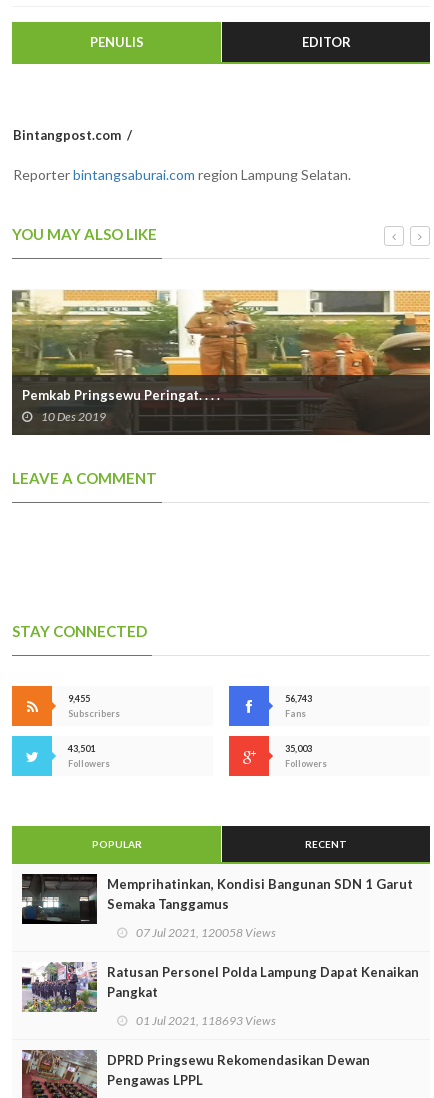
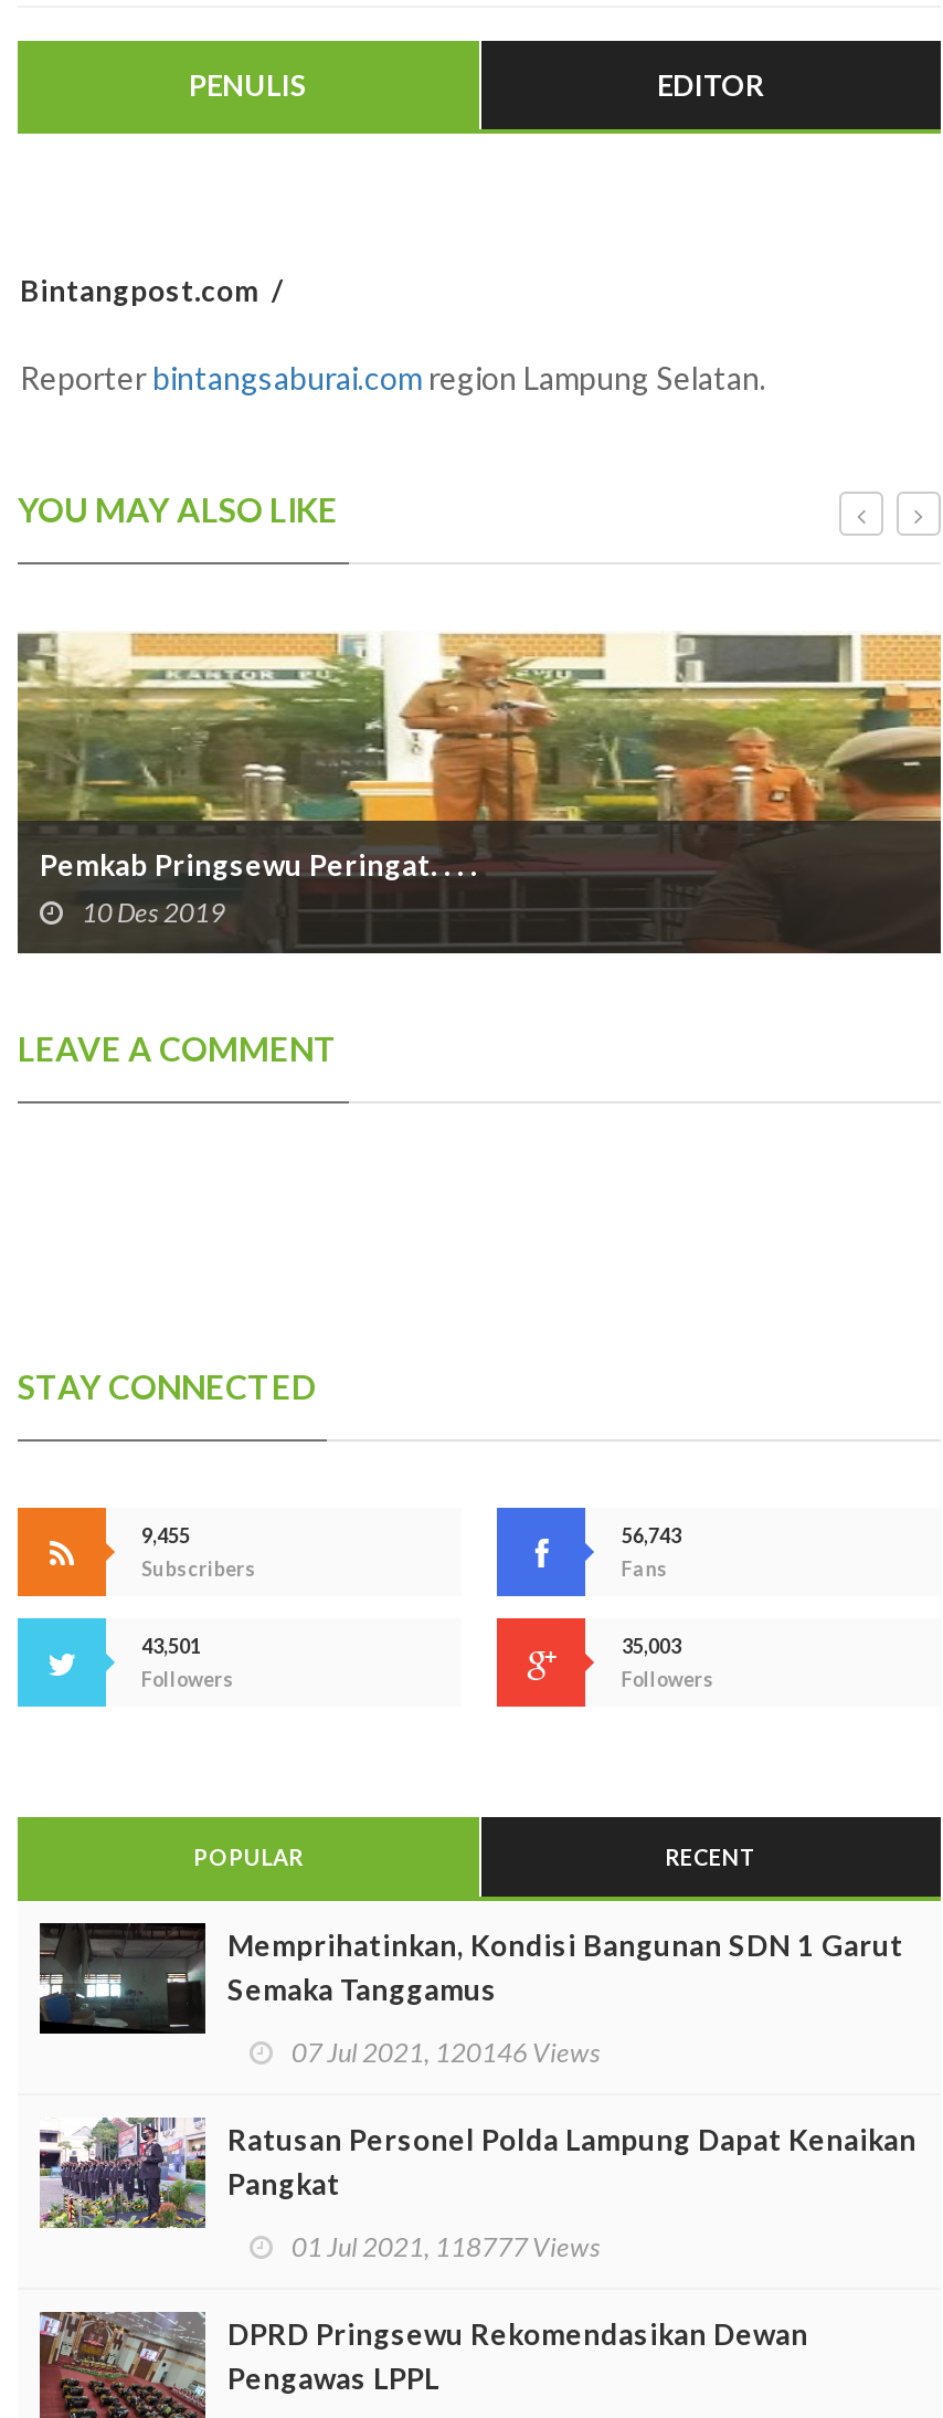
[136,925,276,940] 07 Jul 2021, 120058 Views -> [292,2036,601,2069] 07 Jul 2021, 120146 Views
[136,1013,276,1028] 01 Jul 2021, 118693 Views -> [292,2230,601,2263] 01 Jul 2021, 118777 Views

